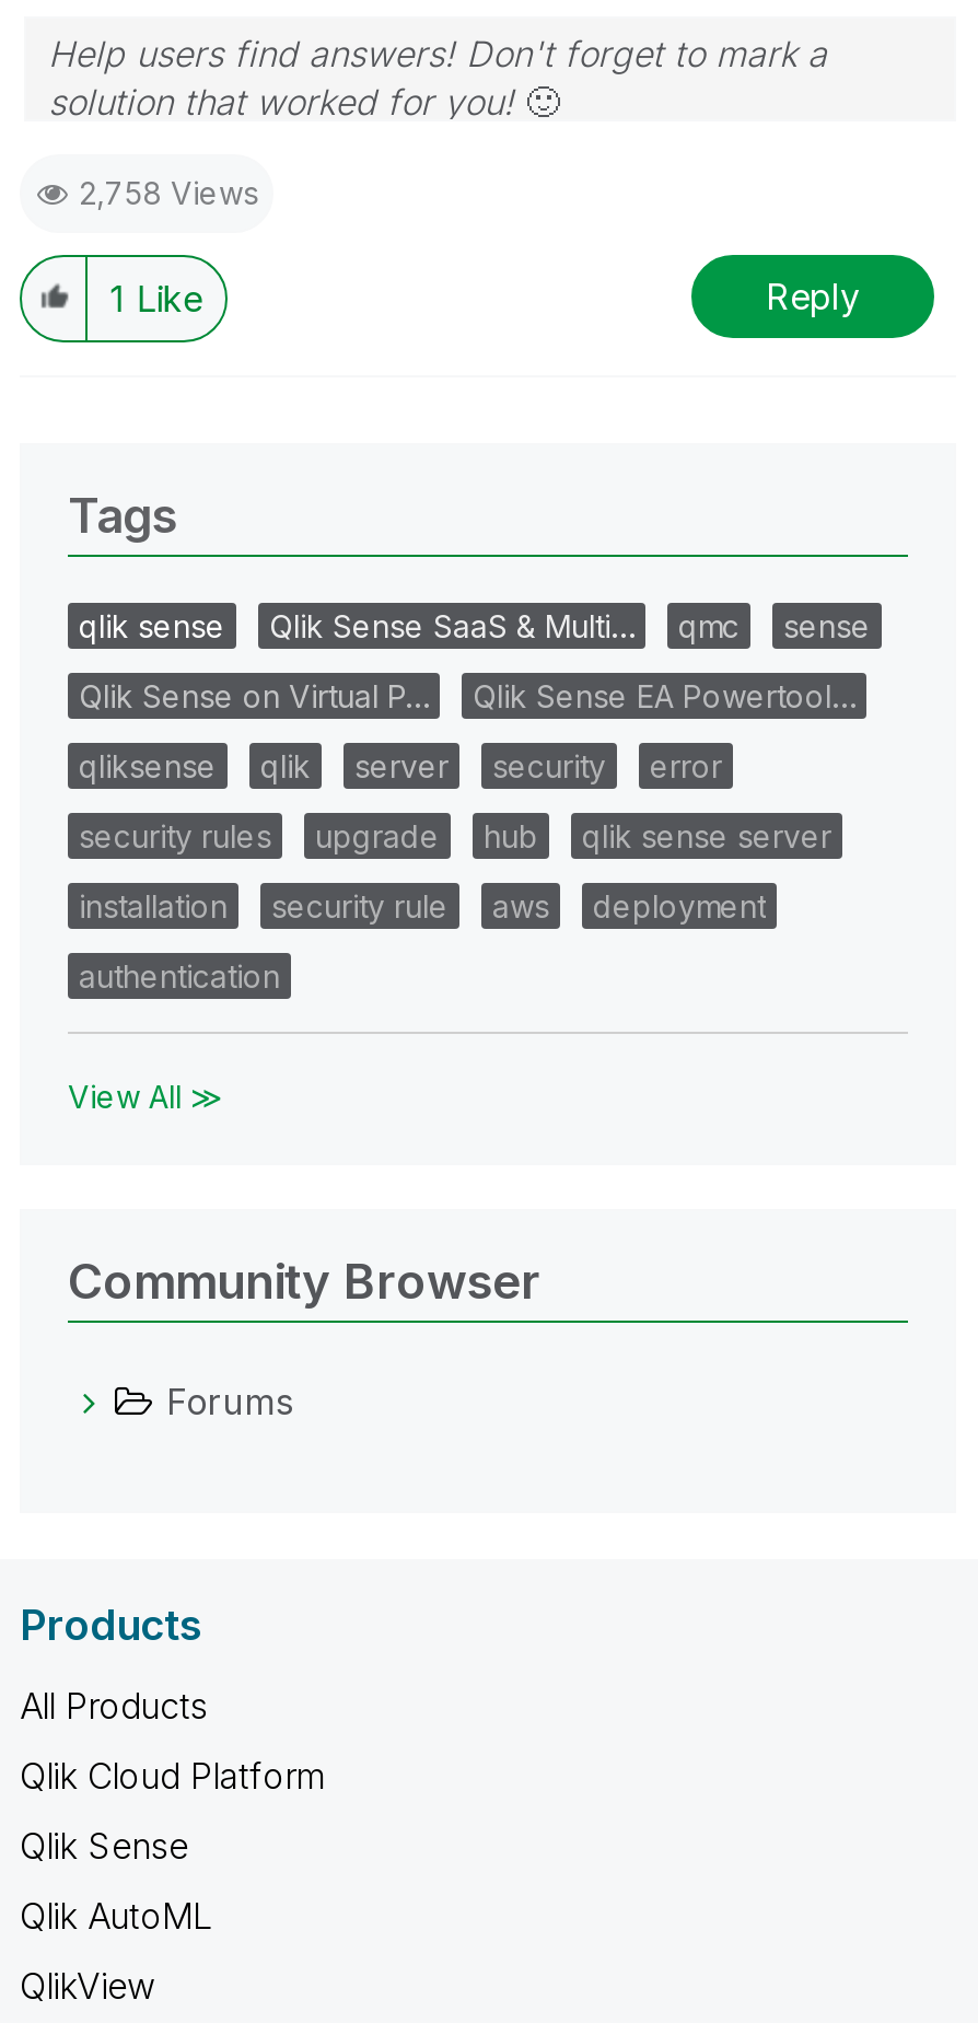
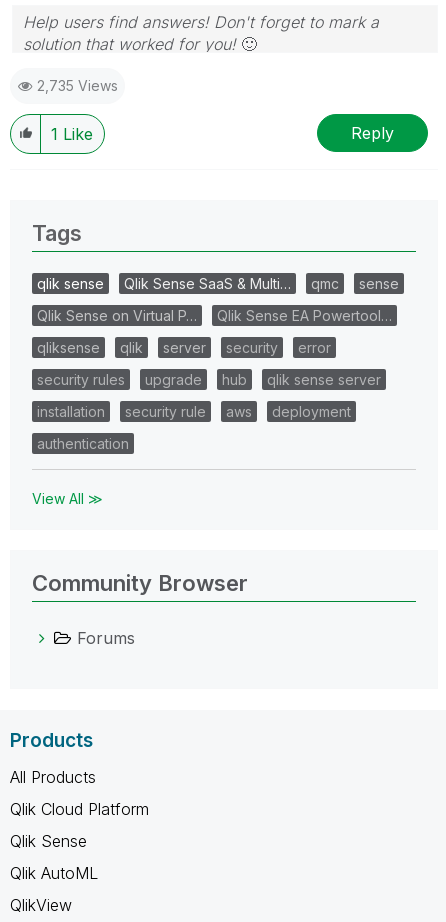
[79,174,258,211] 2,758 Views -> [37,77,118,94] 2,735 Views

